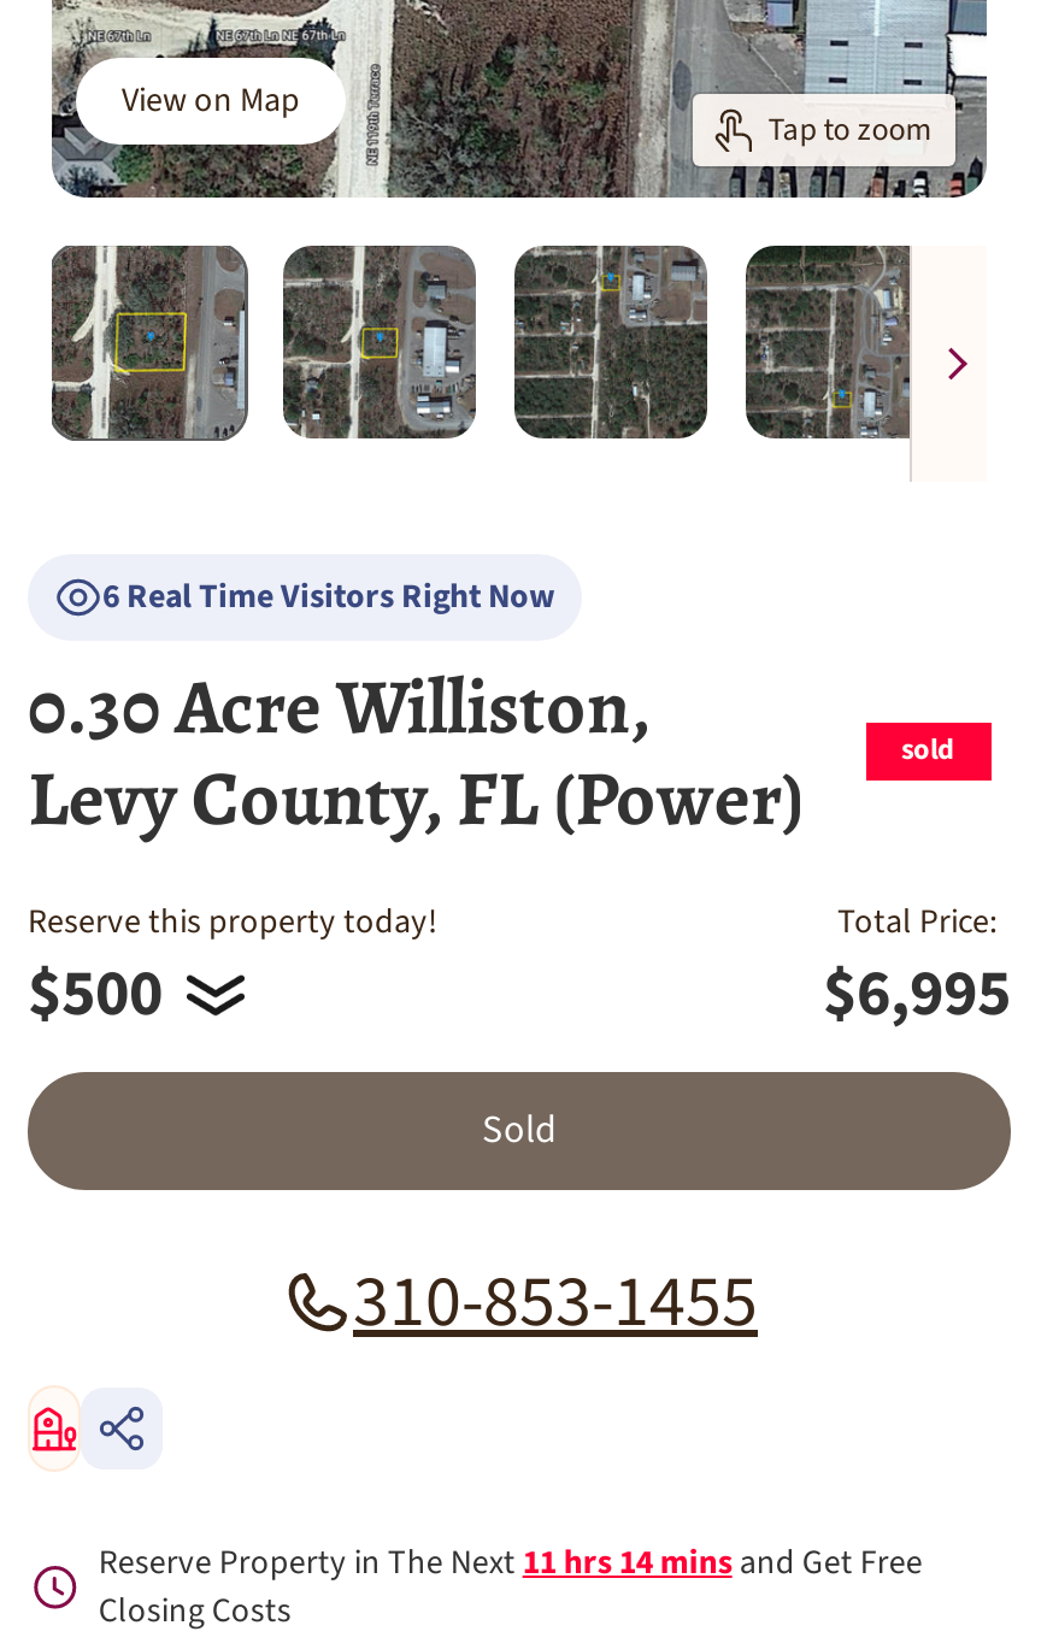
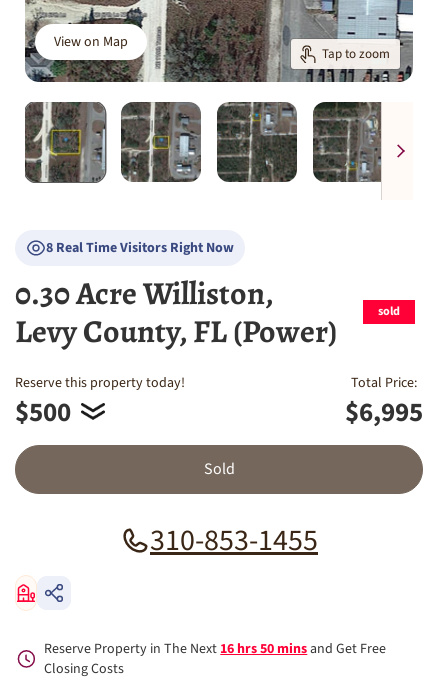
[102,572,555,621] 6 Real Time Visitors Right Now -> [46,238,234,258] 8 Real Time Visitors Right Now
[98,1538,922,1587] Reserve Property in The Next 11 hrs 14 mins and Get Free -> [44,639,386,659] Reserve Property in The Next 16 hrs 50 mins and Get Free

